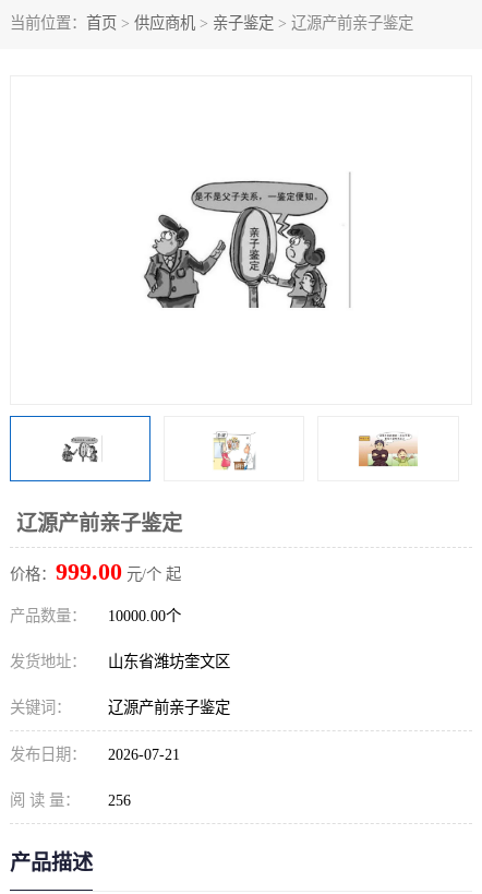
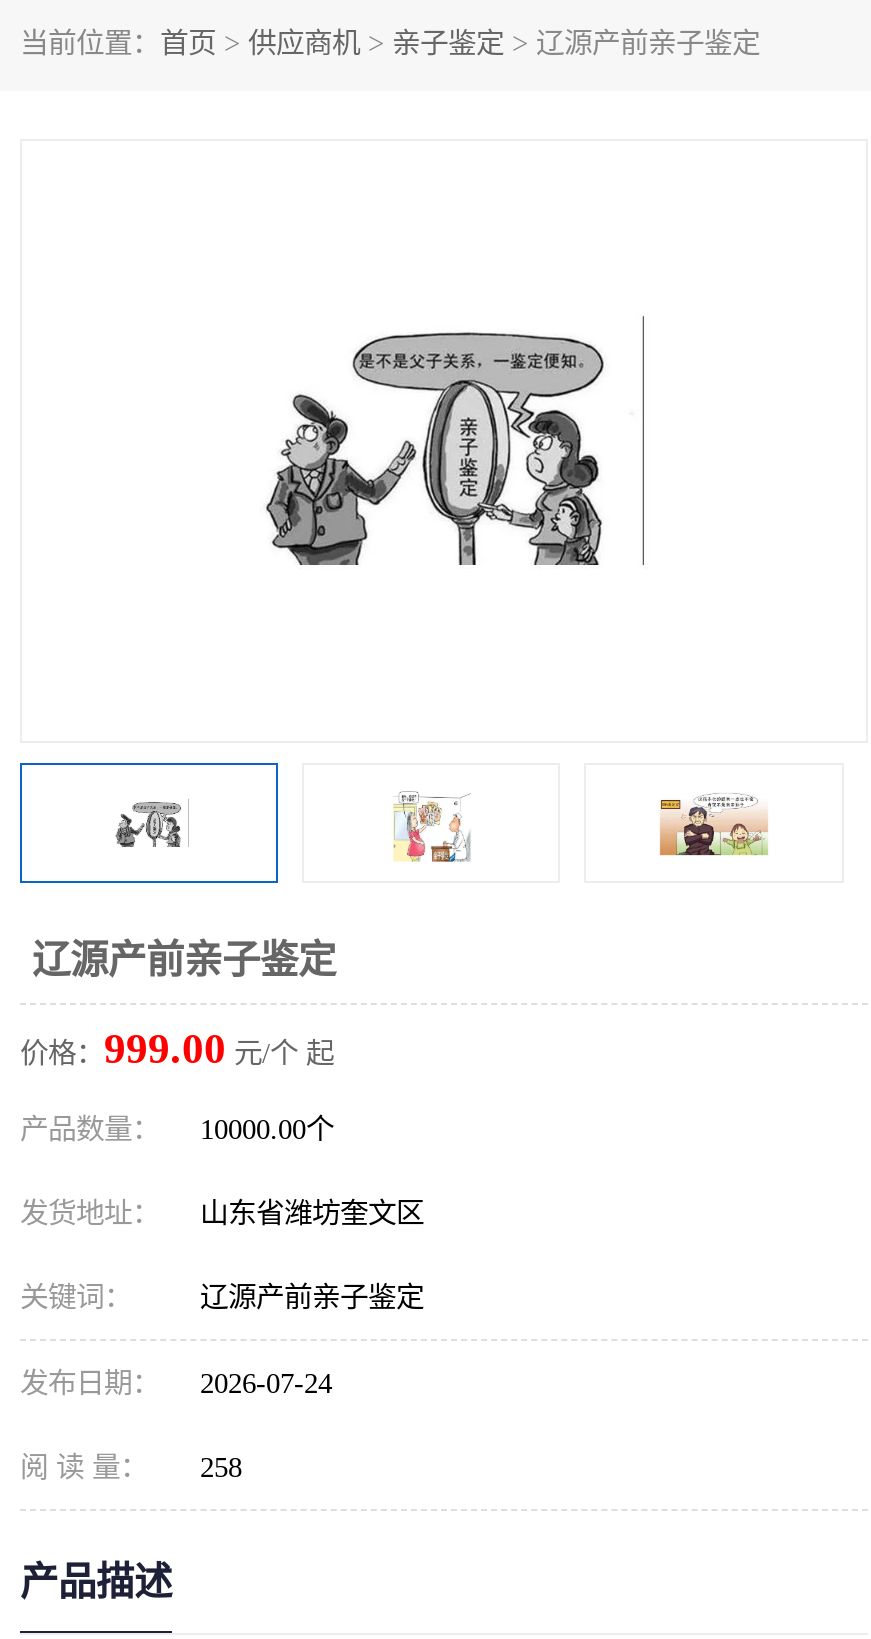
[10,746,180,763] 发布日期： 2026-07-21 -> [20,1367,332,1399] 发布日期： 2026-07-24
[10,791,131,809] 阅 读 量： 256 -> [20,1451,242,1483] 阅 读 量： 258

